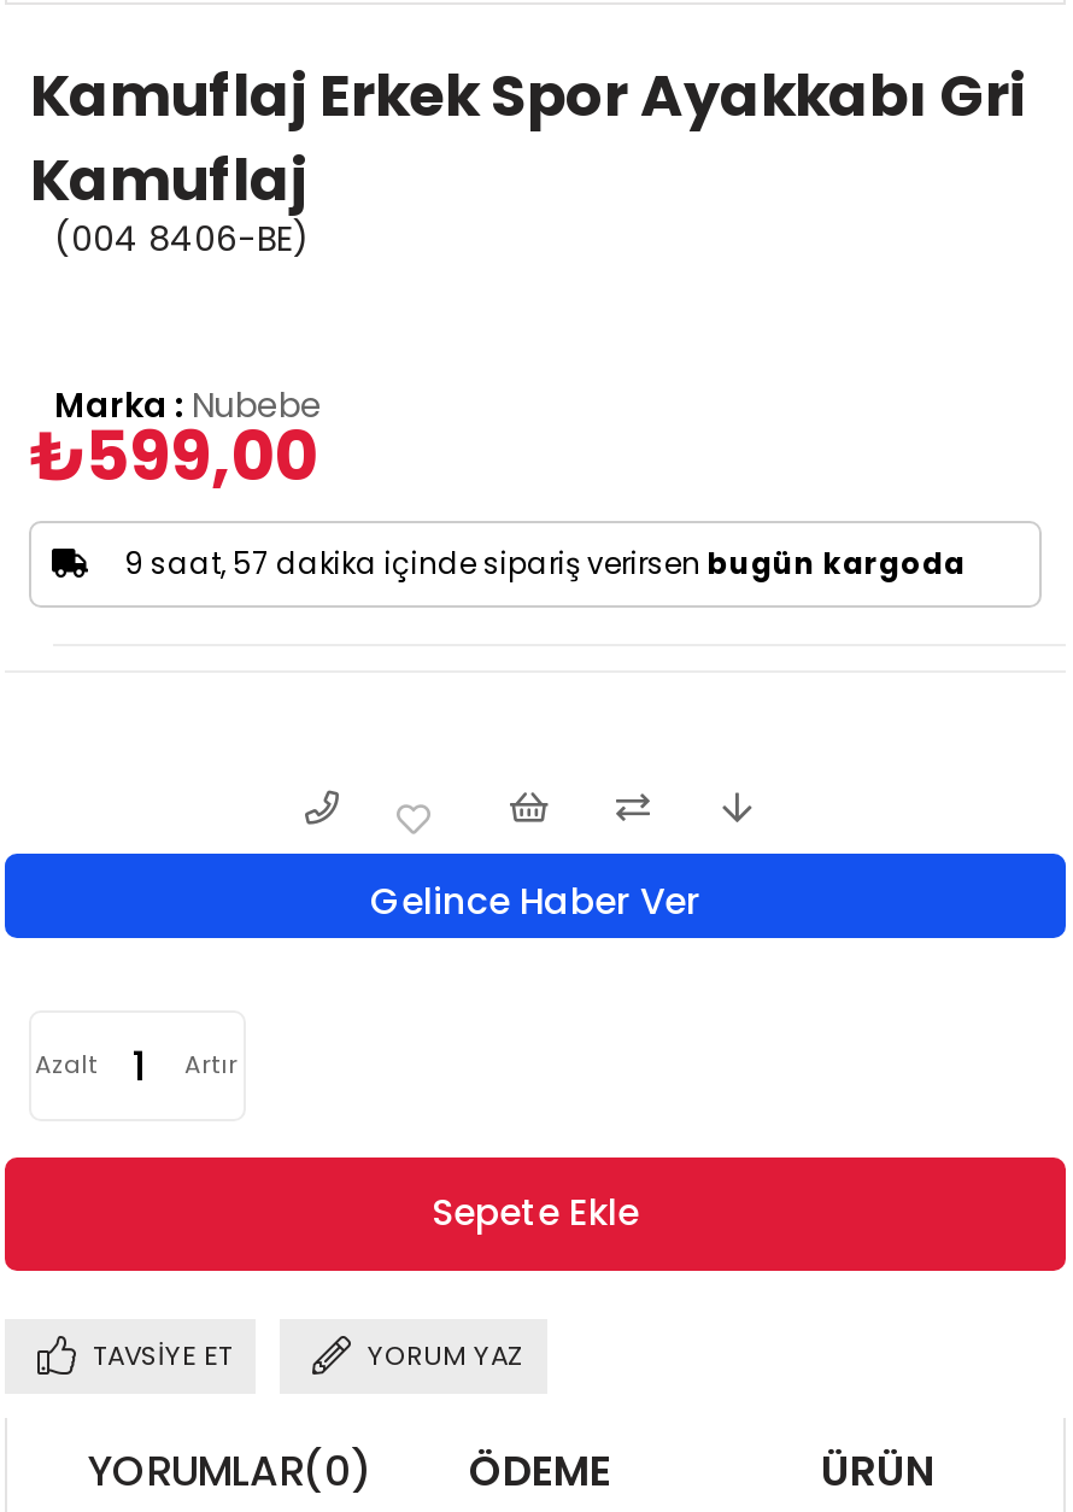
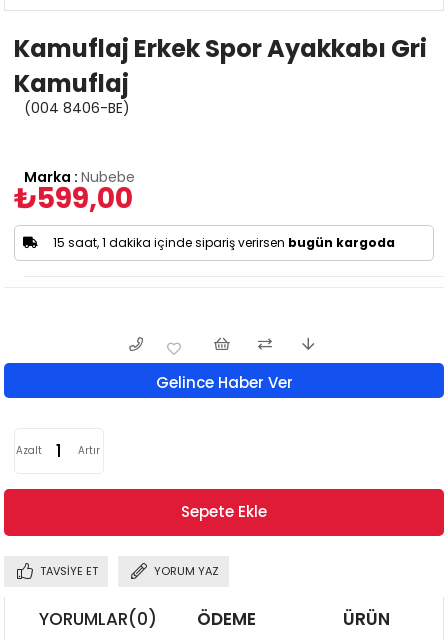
[117,543,966,584] 9 saat, 57 dakika içinde sipariş verirsen bugün kargoda -> [50,234,395,251] 15 saat, 1 dakika içinde sipariş verirsen bugün kargoda

